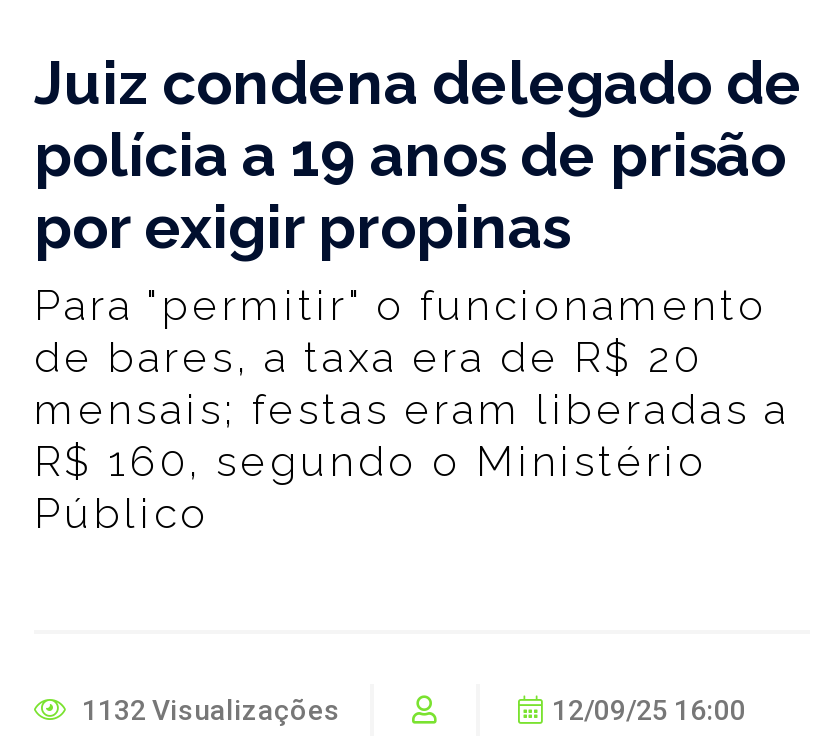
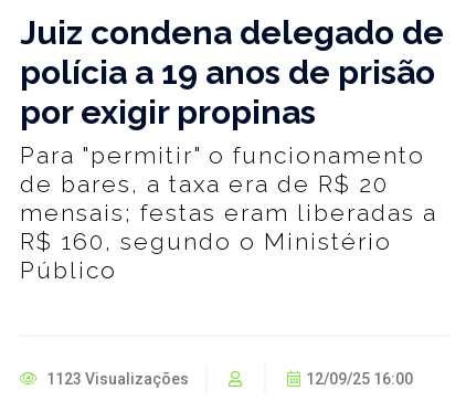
[76,694,340,726] 1132 Visualizações -> [43,370,189,388] 1123 Visualizações

